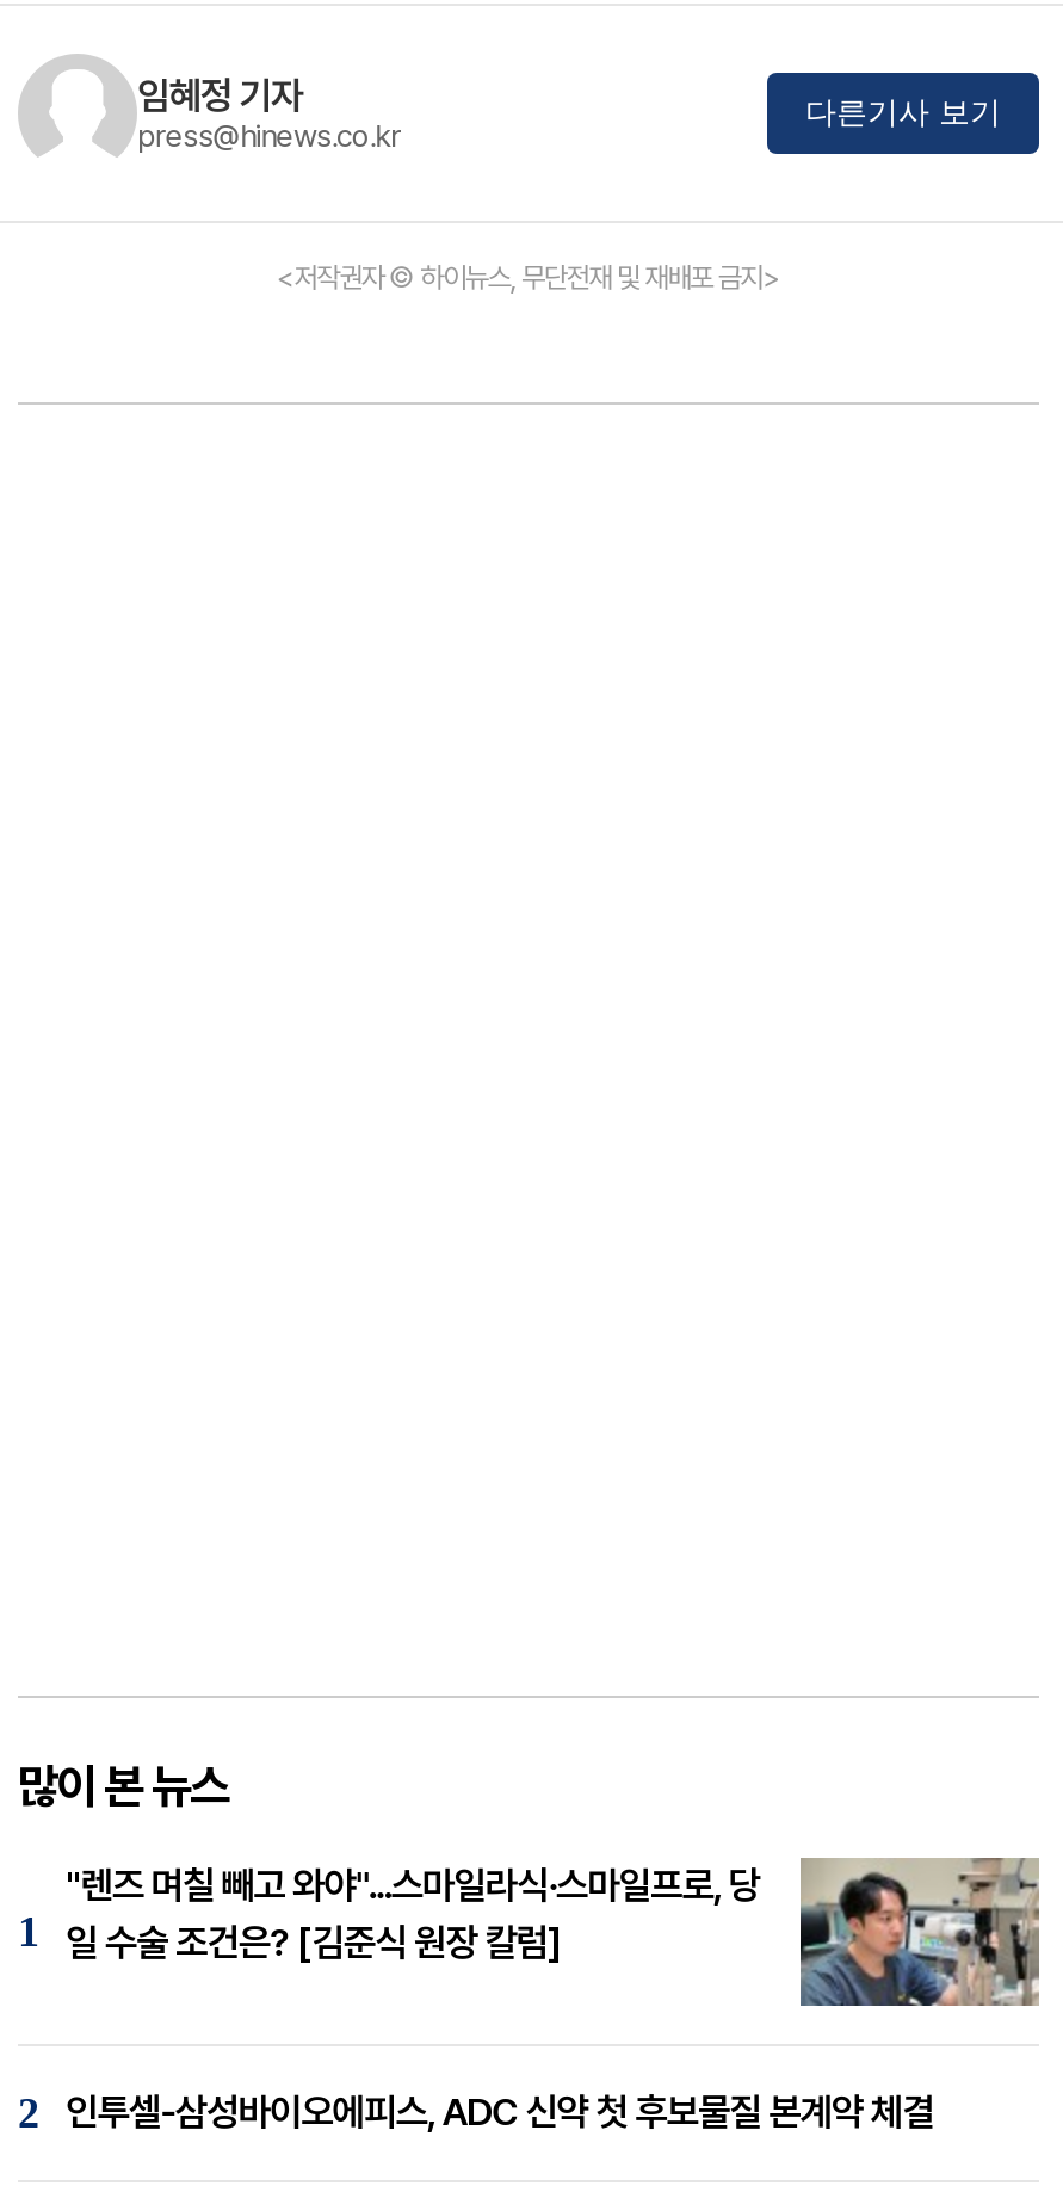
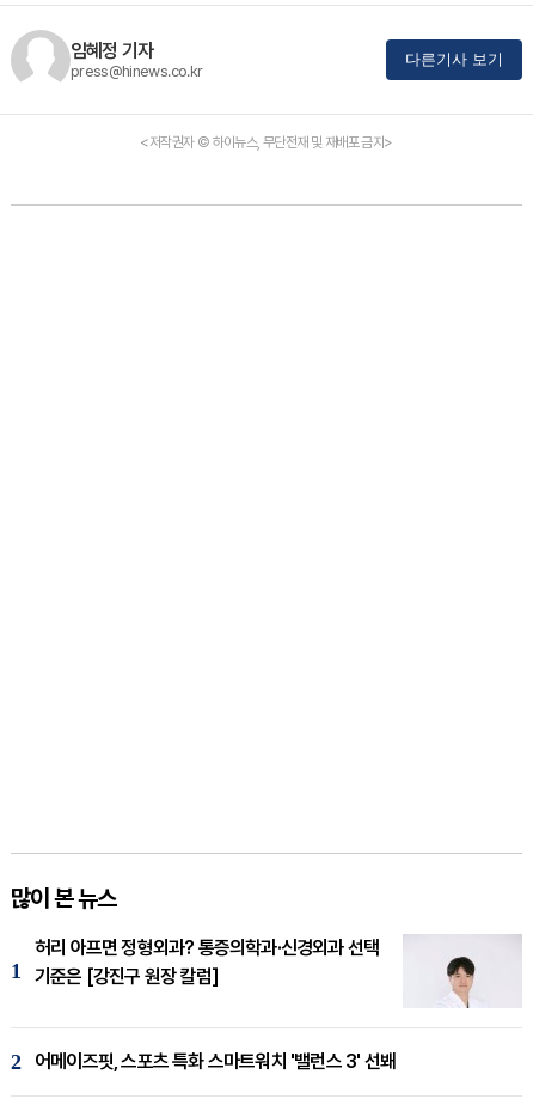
[66,1855,1042,2008] [image] | "렌즈 며칠 빼고 와야"...스마일라식·스마일프로, 당 | 일 수술 조건은? [김준식 원장 칼럼] -> [35,934,522,1008] [image] | 허리 아프면 정형외과? 통증의학과·신경외과 선택 | 기준은 [강진구 원장 칼럼]
[66,2088,934,2133] 인투셀-삼성바이오에피스, ADC 신약 첫 후보물질 본계약 체결 -> [35,1049,396,1072] 어메이즈핏, 스포츠 특화 스마트워치 '밸런스 3' 선봬

